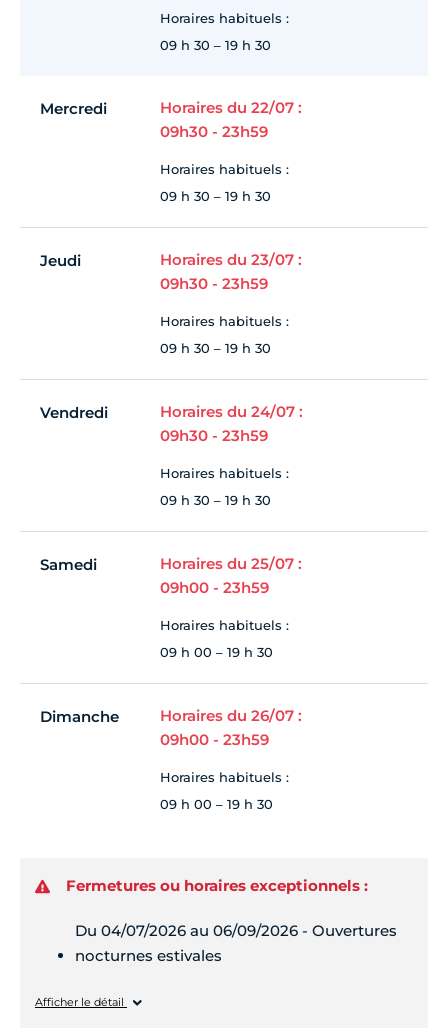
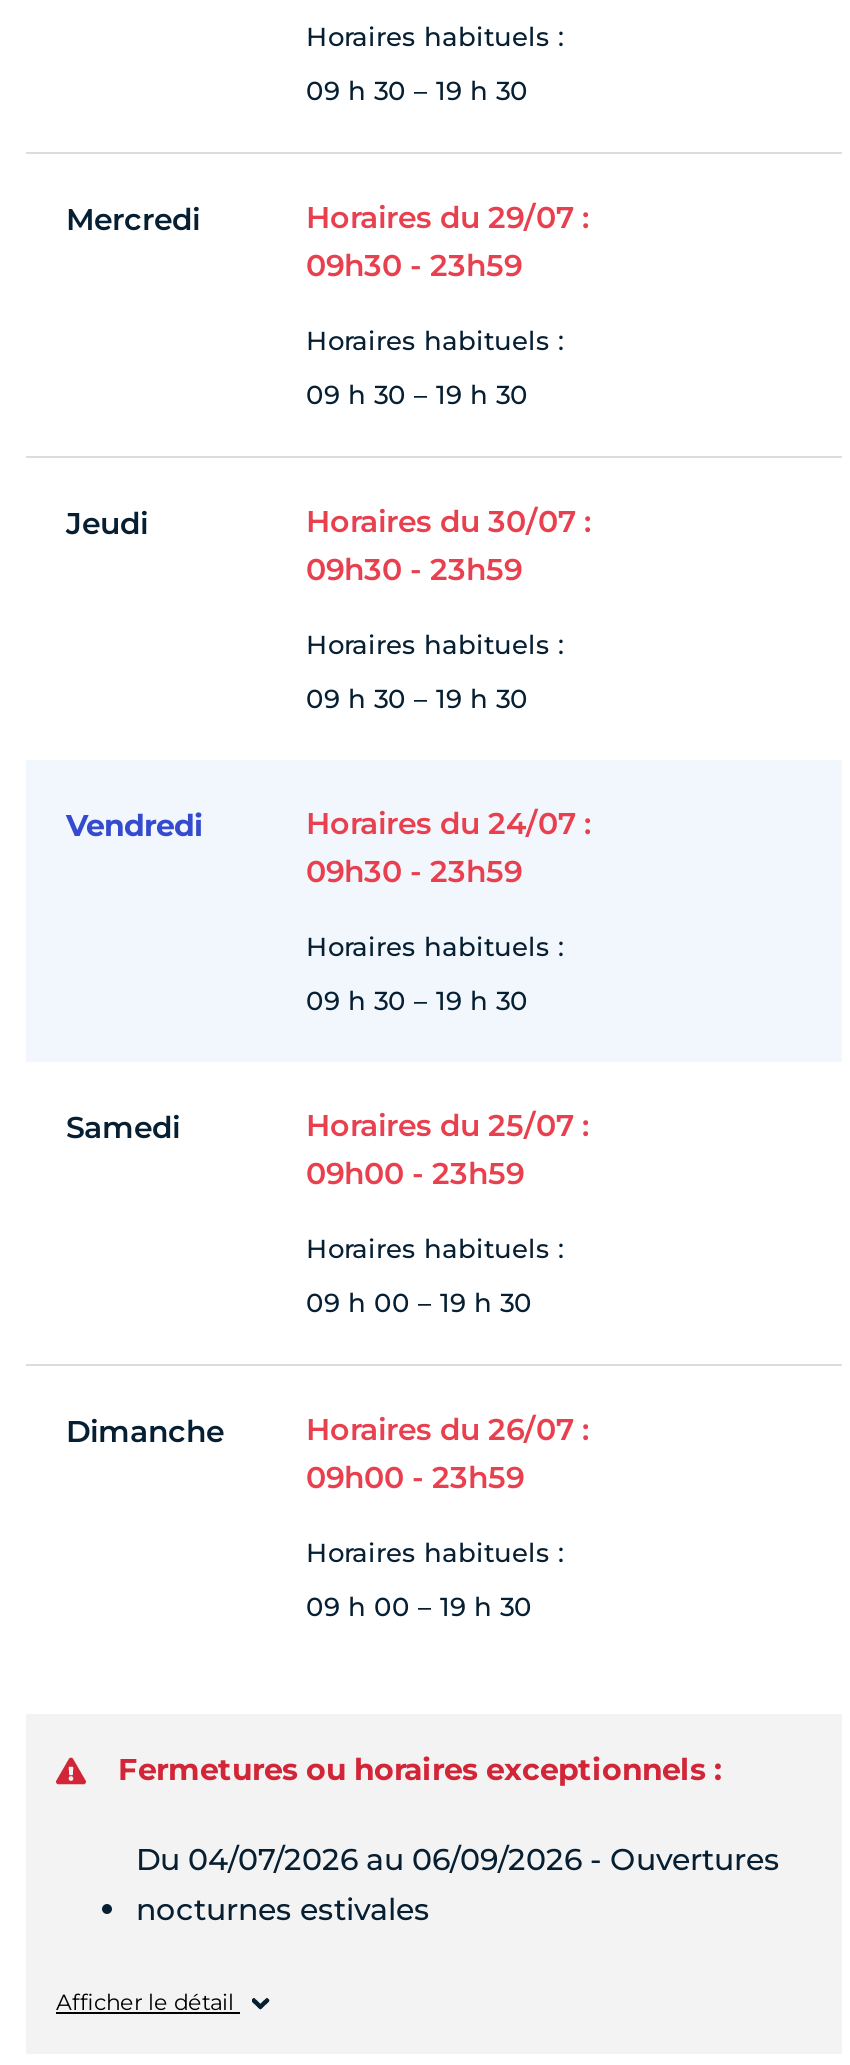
[160,98,302,117] Horaires du 22/07 : -> [306,199,590,237] Horaires du 29/07 :
[160,250,302,269] Horaires du 23/07 : -> [306,503,592,541] Horaires du 30/07 :

